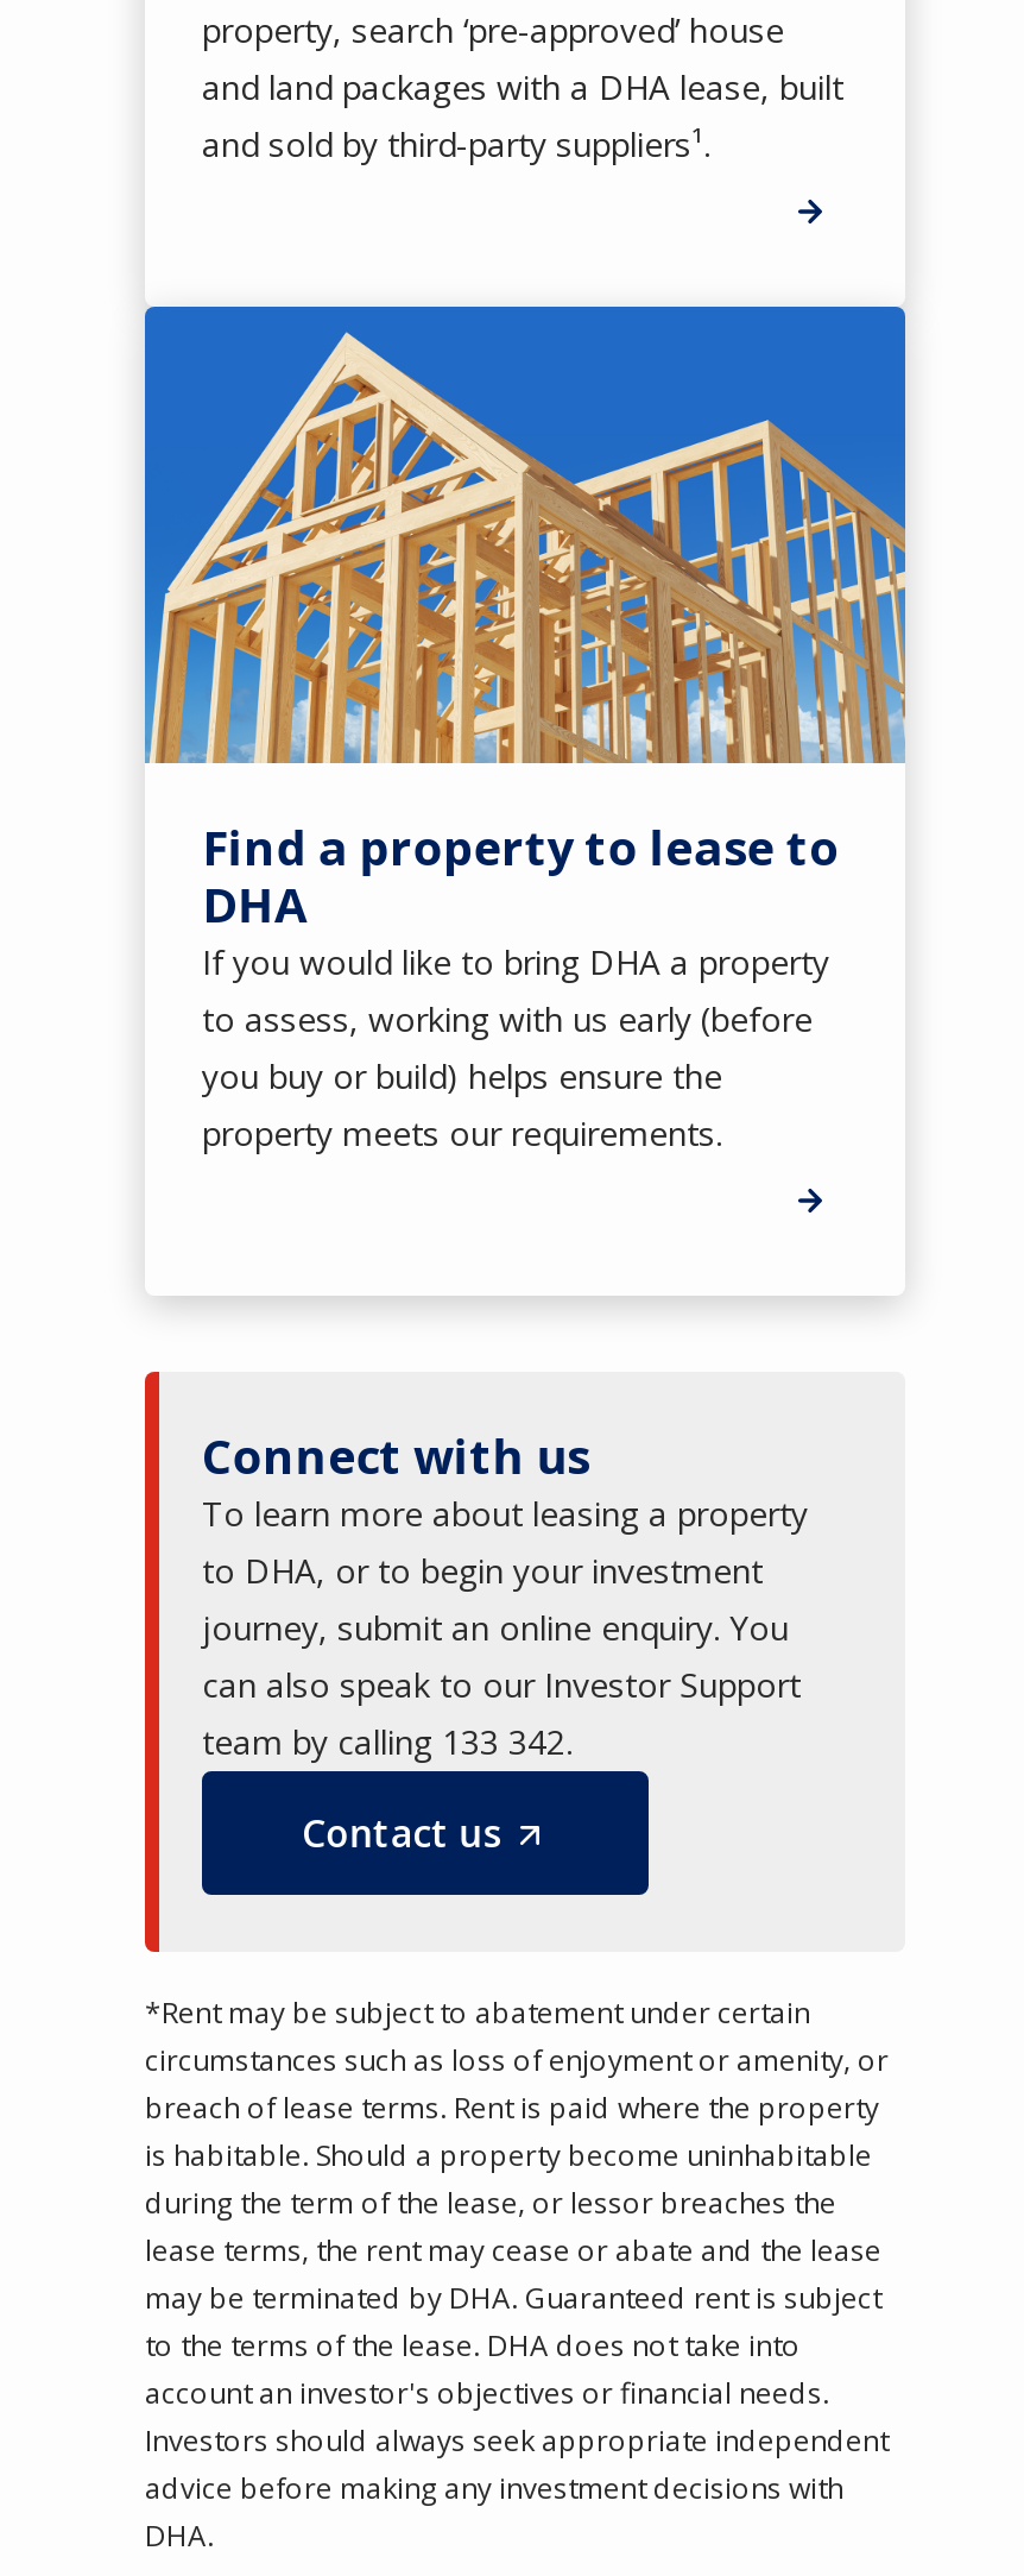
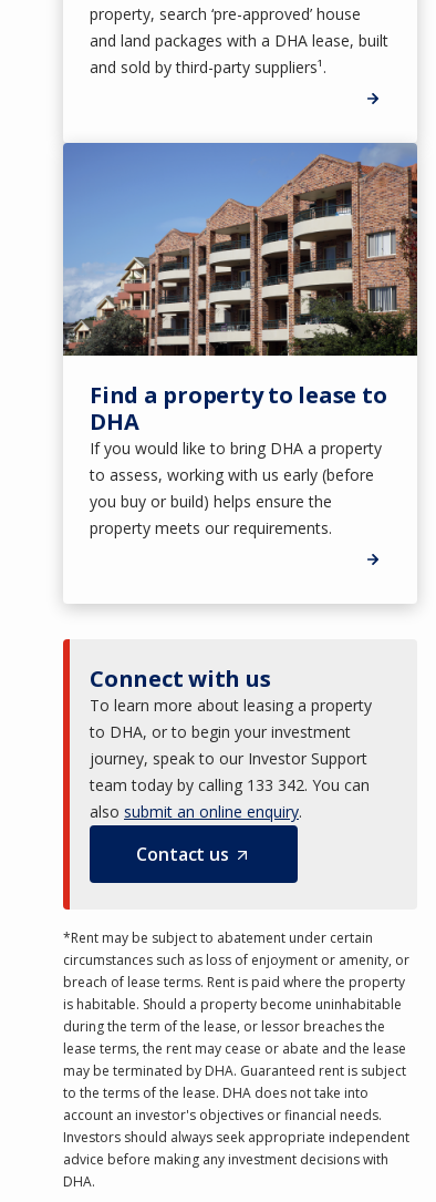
[143,307,908,766] [image] -> [62,143,418,357] [image]
[202,1604,801,1764] journey, submit an online enquiry. You | can also speak to our Investor Support | team by calling 133 342. -> [90,748,370,822] journey, speak to our Investor Support | team today by calling 133 342. You can | also submit an online enquiry.

